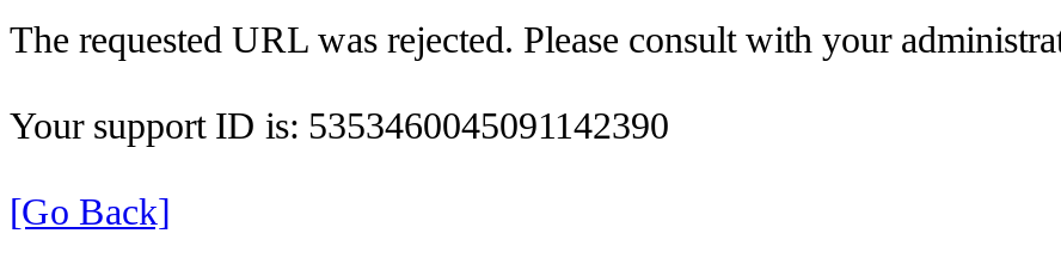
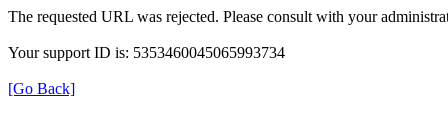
[10,105,669,146] Your support ID is: 5353460045091142390 -> [8,44,285,61] Your support ID is: 5353460045065993734

